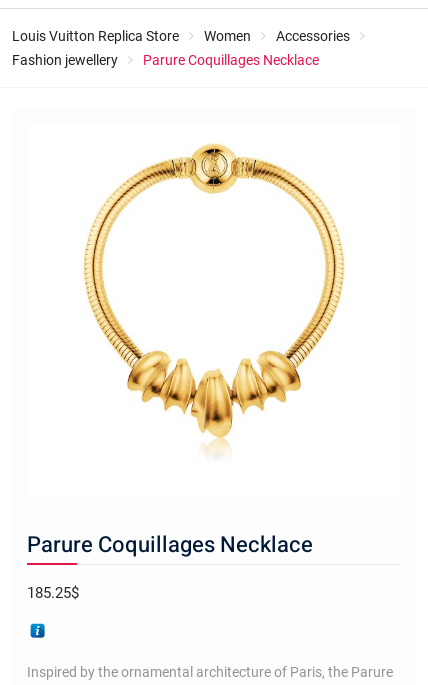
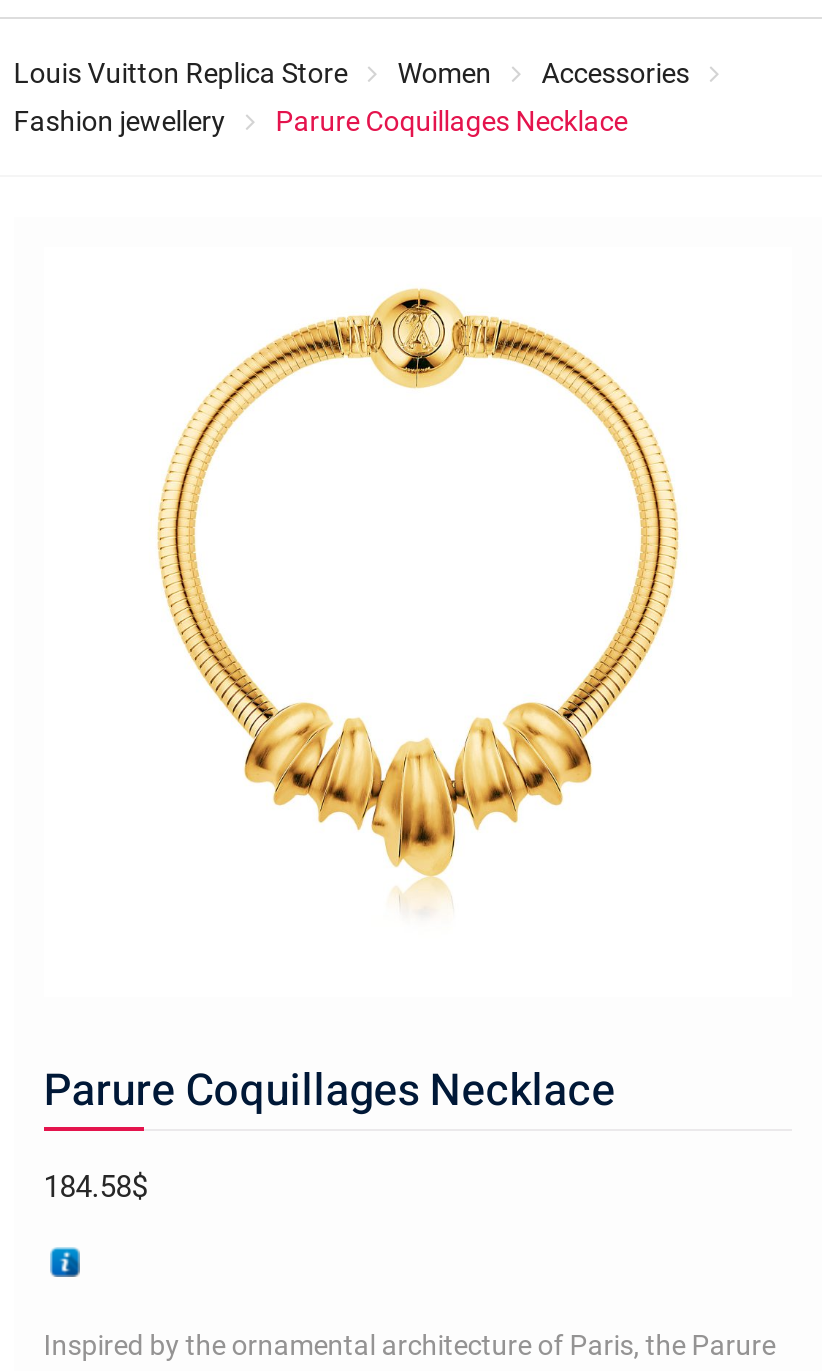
[27,583,79,601] 185.25$ -> [43,1168,147,1204] 184.58$

